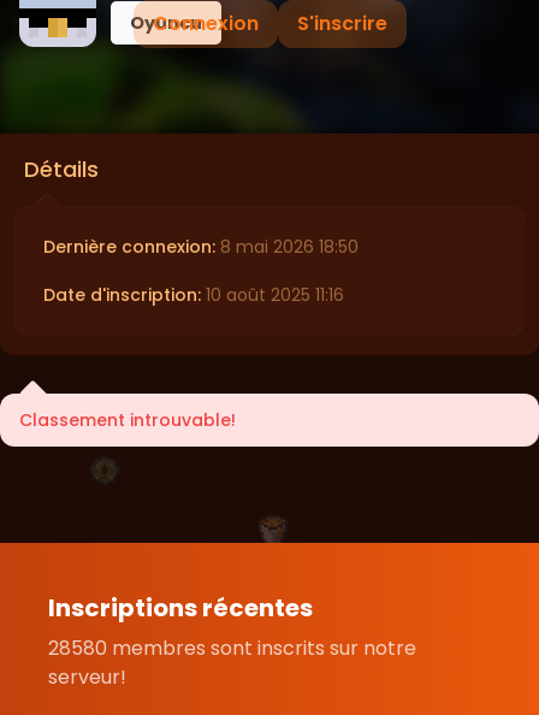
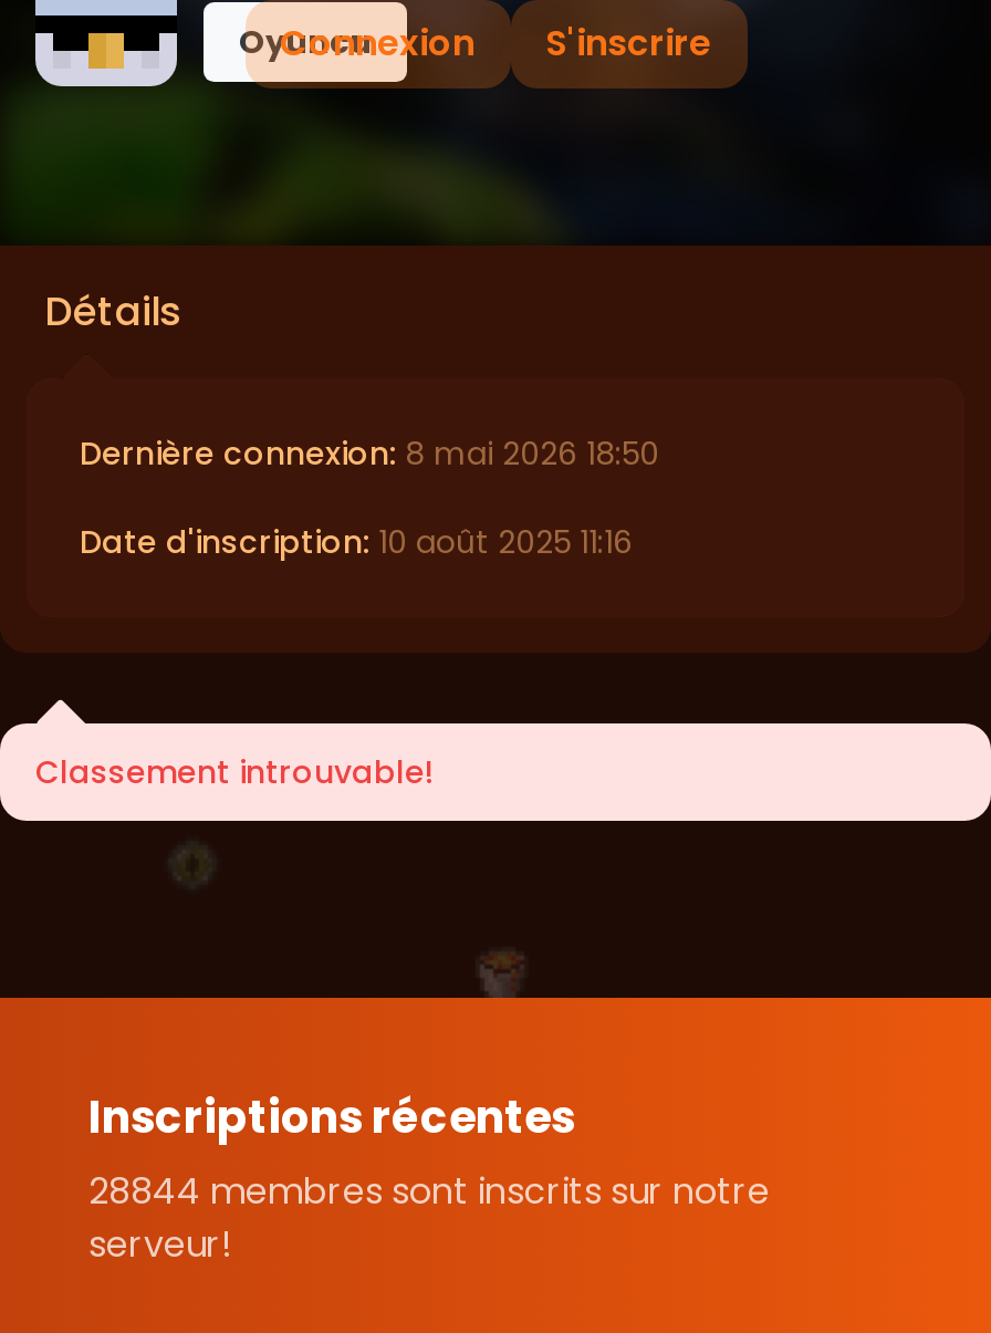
[48,634,416,662] 28580 membres sont inscrits sur notre -> [88,1166,770,1217] 28844 membres sont inscrits sur notre

